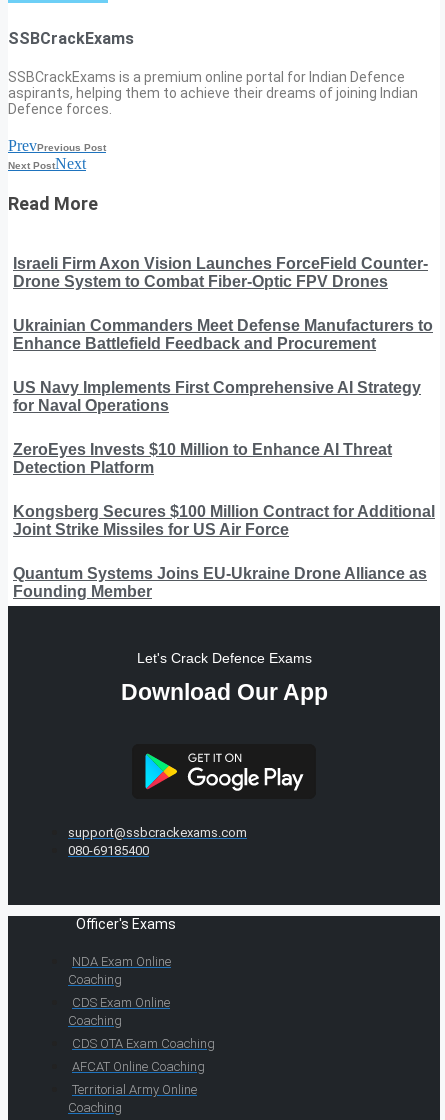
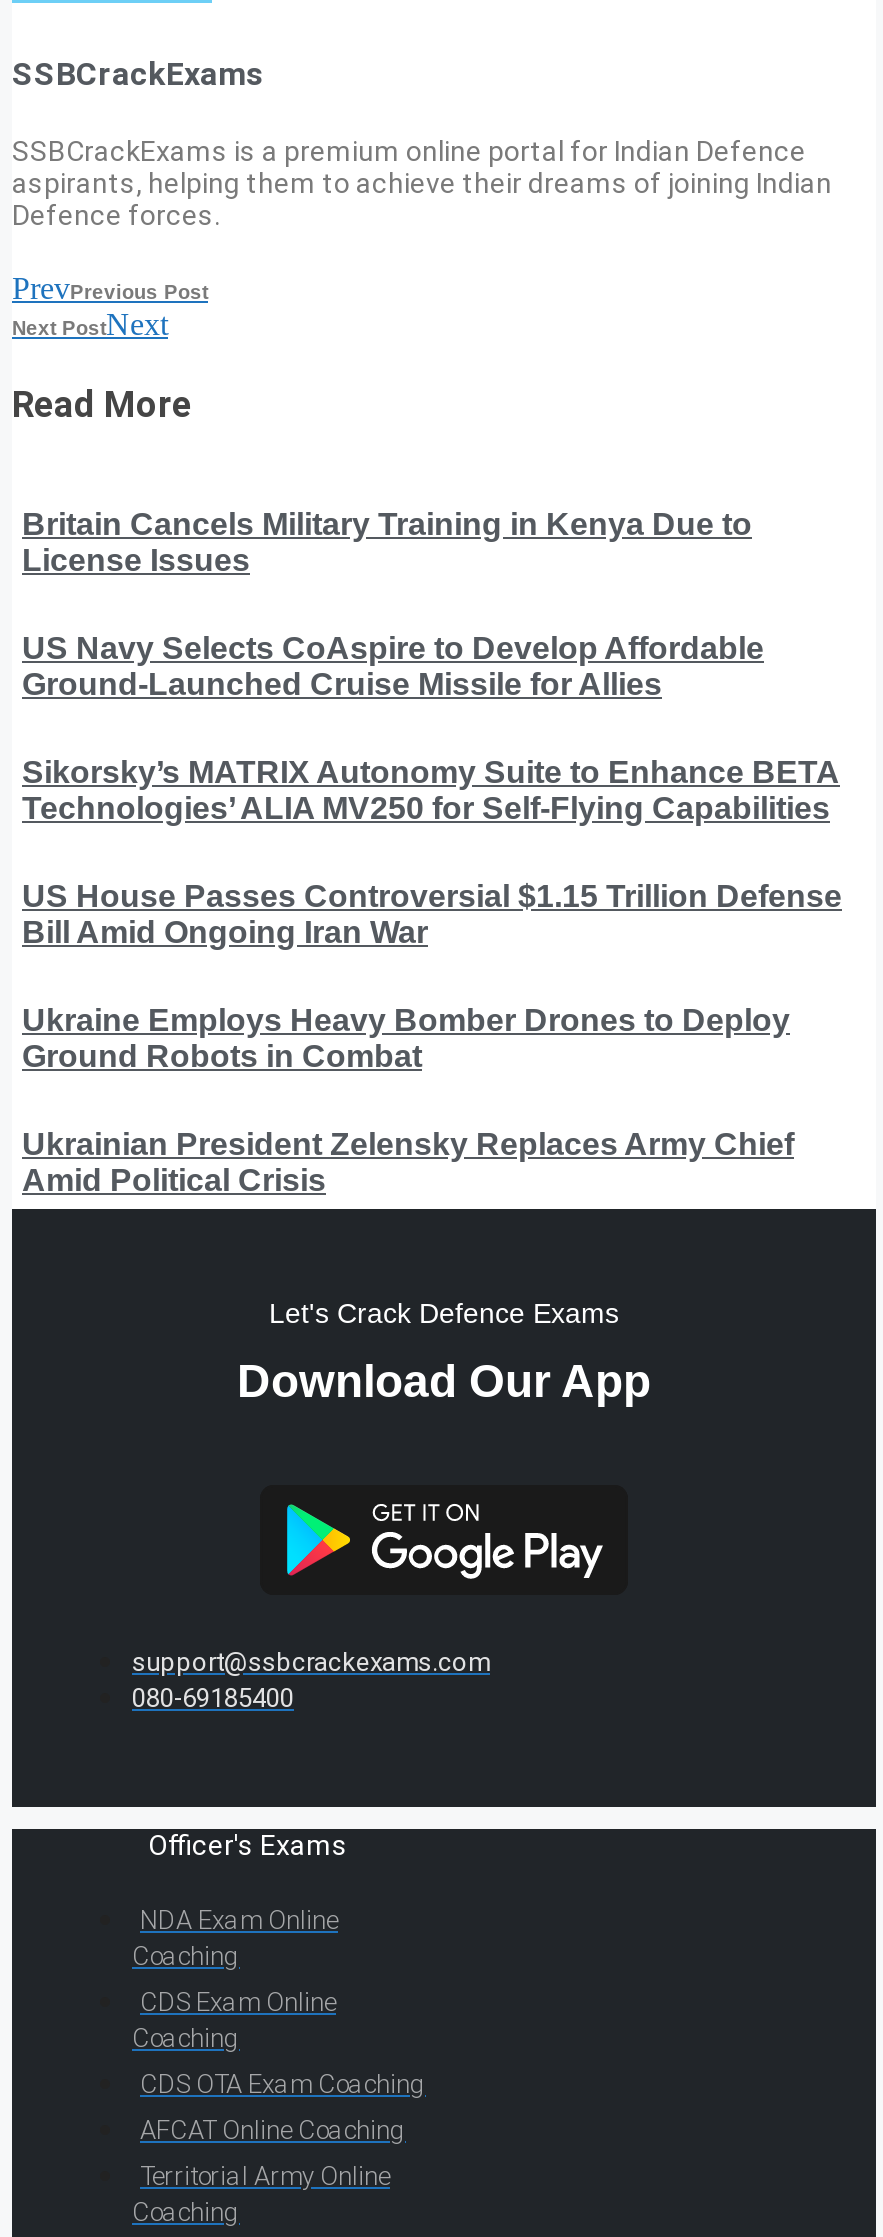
[13,255,428,290] Israeli Firm Axon Vision Launches ForceField Counter- | Drone System to Combat Fiber-Optic FPV Drones -> [22,507,752,577] Britain Cancels Military Training in Kenya Due to | License Issues
[13,317,433,352] Ukrainian Commanders Meet Defense Manufacturers to | Enhance Battlefield Feedback and Procurement -> [22,631,764,701] US Navy Selects CoAspire to Develop Affordable | Ground-Launched Cruise Missile for Allies
[13,379,421,414] US Navy Implements First Comprehensive AI Strategy | for Naval Operations -> [22,755,840,825] Sikorsky’s MATRIX Autonomy Suite to Enhance BETA | Technologies’ ALIA MV250 for Self-Flying Capabilities
[13,441,392,476] ZeroEyes Invests $10 Million to Enhance AI Threat | Detection Platform -> [22,879,842,949] US House Passes Controversial $1.15 Trillion Defense | Bill Amid Ongoing Iran War
[13,503,435,538] Kongsberg Secures $100 Million Contract for Additional | Joint Strike Missiles for US Air Force -> [22,1003,790,1073] Ukraine Employs Heavy Bomber Drones to Deploy | Ground Robots in Combat
[13,565,427,600] Quantum Systems Joins EU-Ukraine Drone Alliance as | Founding Member -> [22,1127,794,1197] Ukrainian President Zelensky Replaces Army Chief | Amid Political Crisis

